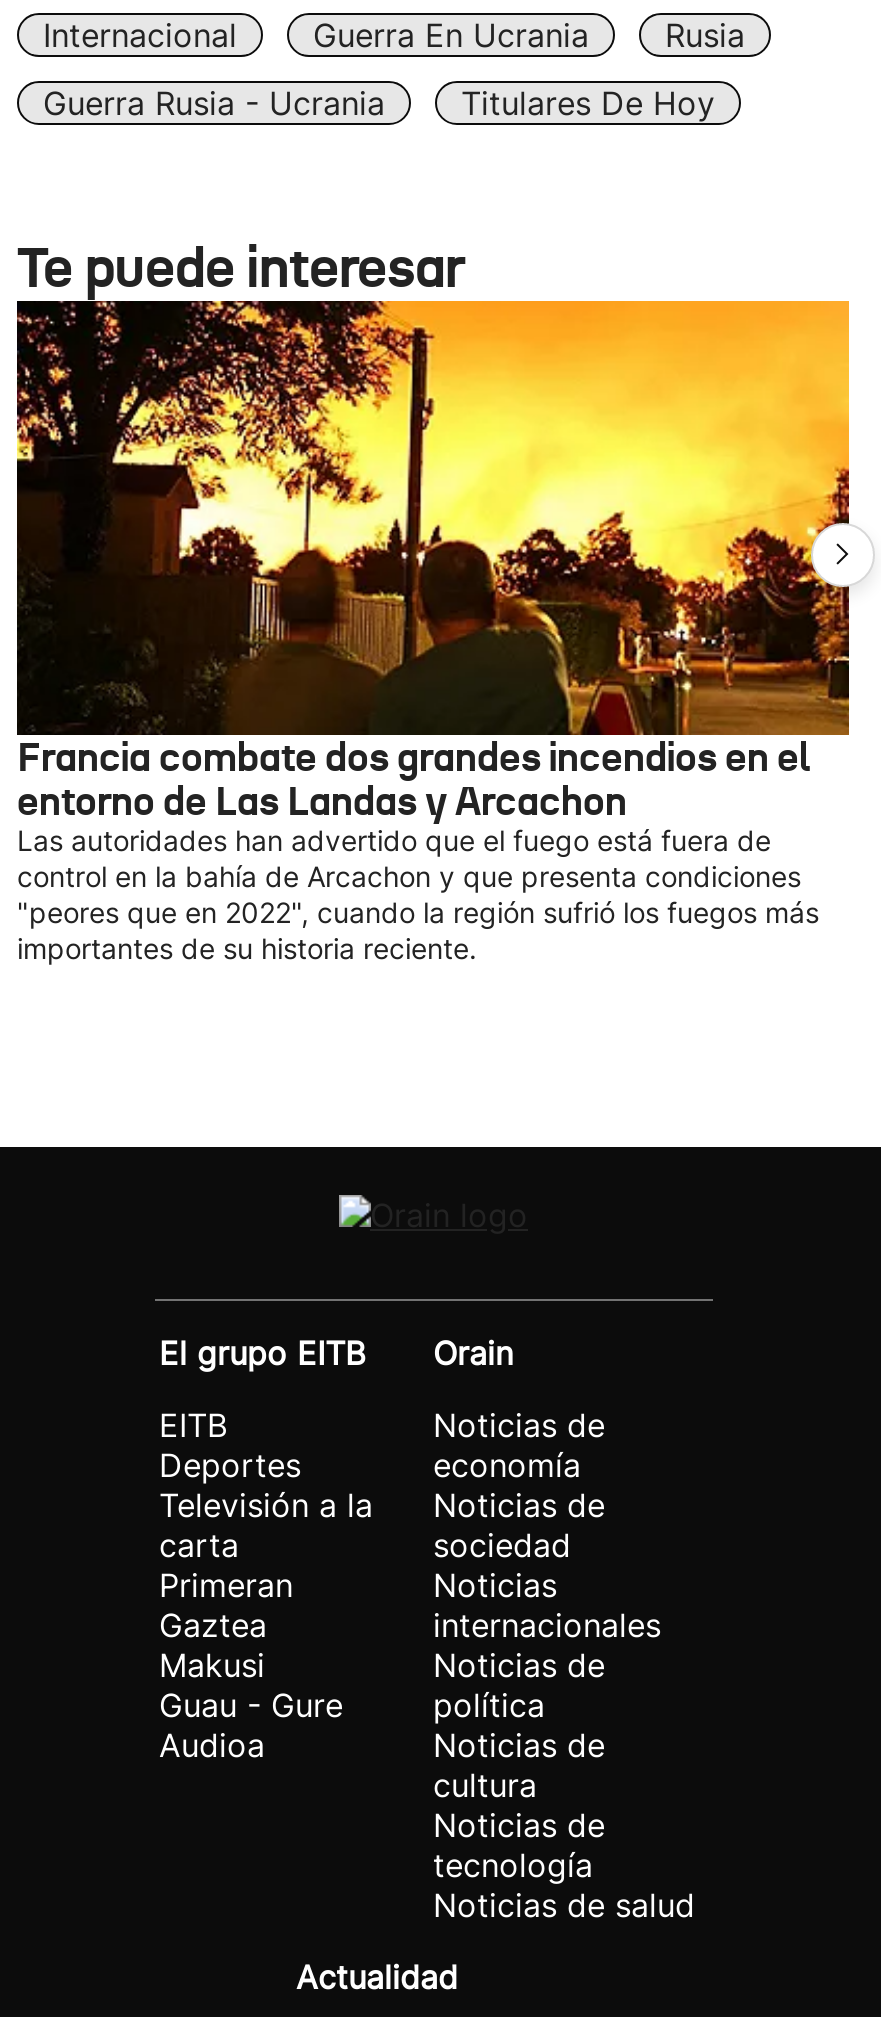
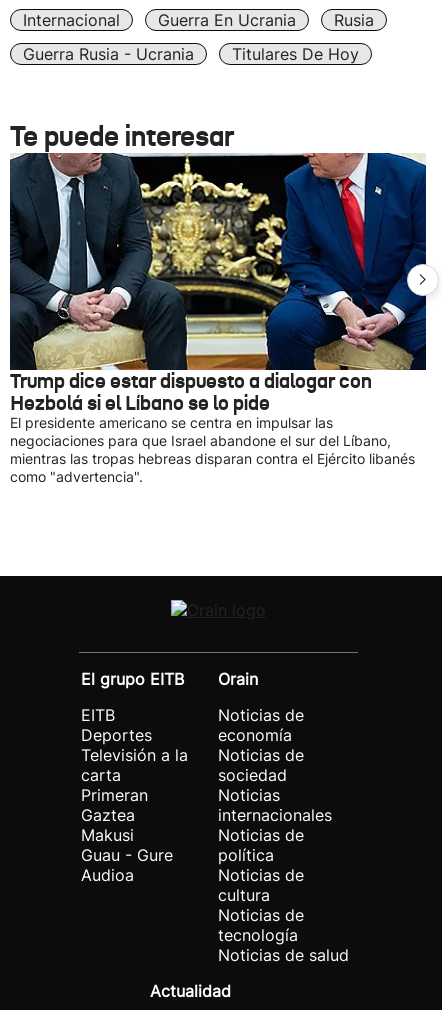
[15,299,851,965] [image] | Francia combate dos grandes incendios en el | entorno de Las Landas y Arcachon | Las autoridades han advertido que el fuego está fuera de | control en la bahía de Arcachon y que presenta condiciones | "peores que en 2022", cuando la región sufrió los fuegos más | importantes de su historia reciente. -> [9,152,427,485] [image] | Trump dice estar dispuesto a dialogar con | Hezbolá si el Líbano se lo pide | El presidente americano se centra en impulsar las | negociaciones para que Israel abandone el sur del Líbano, | mientras las tropas hebreas disparan contra el Ejército libanés | como "advertencia".

